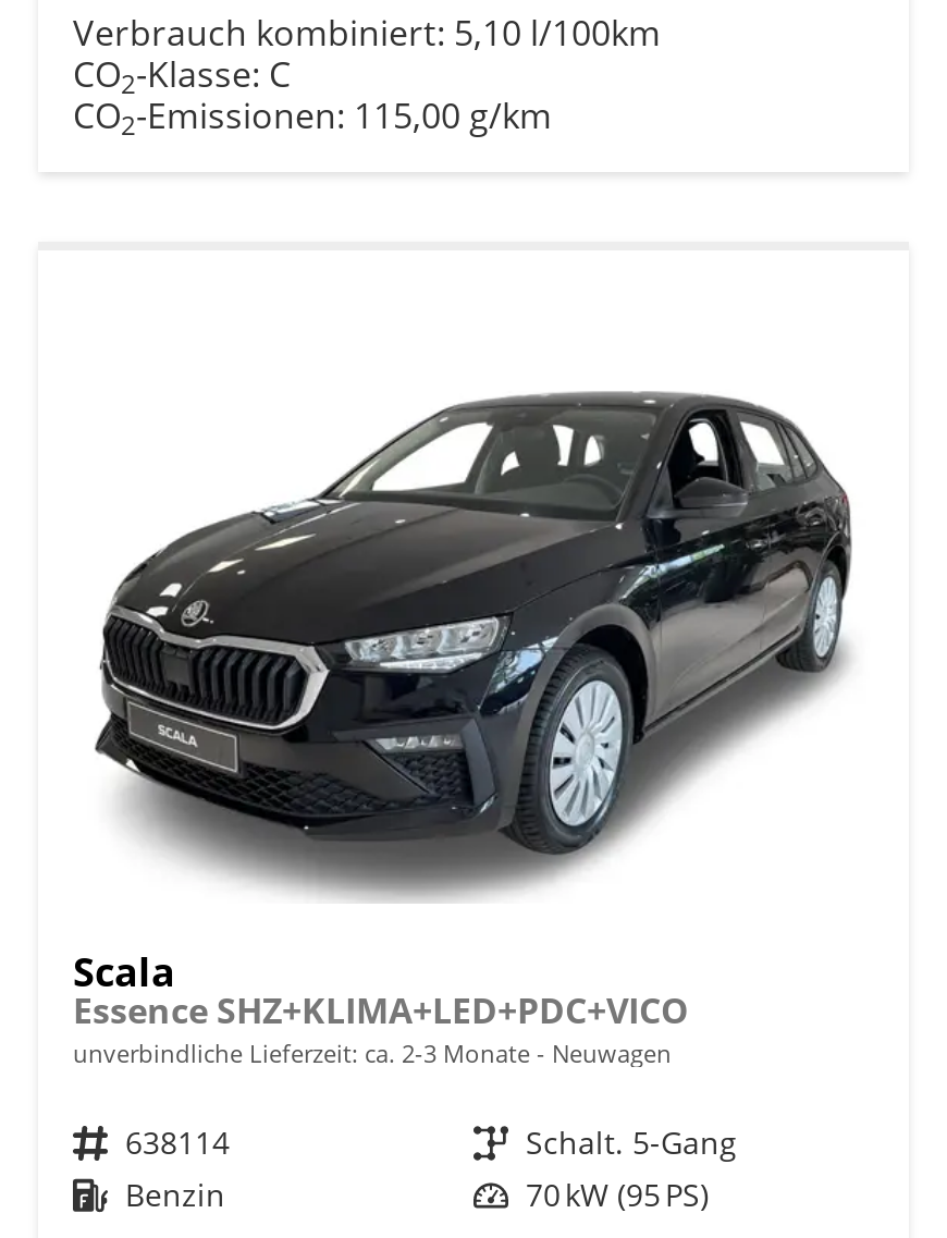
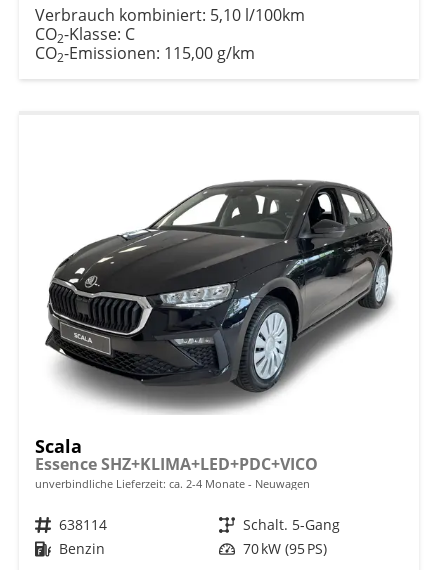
[73,1035,672,1068] unverbindliche Lieferzeit: ca. 2-3 Monate Neuwagen -> [35,475,310,490] unverbindliche Lieferzeit: ca. 2-4 Monate Neuwagen

